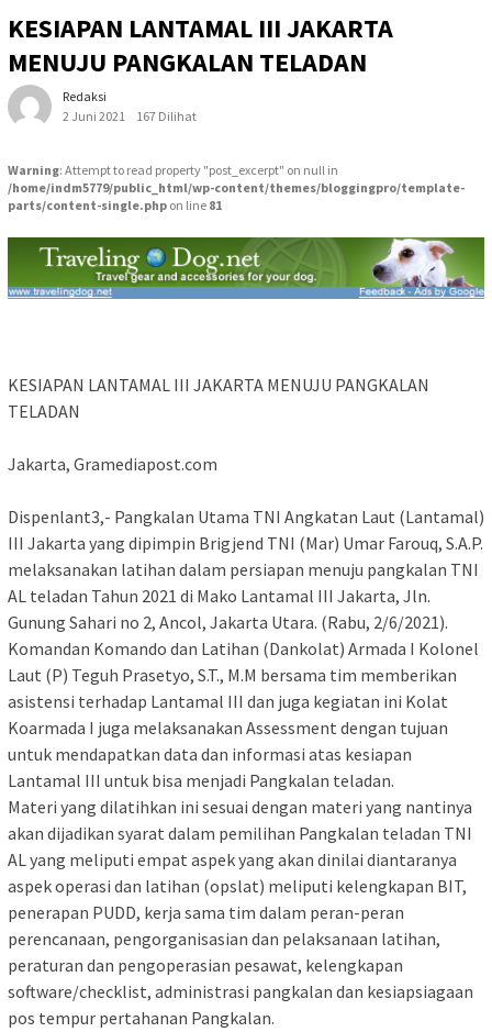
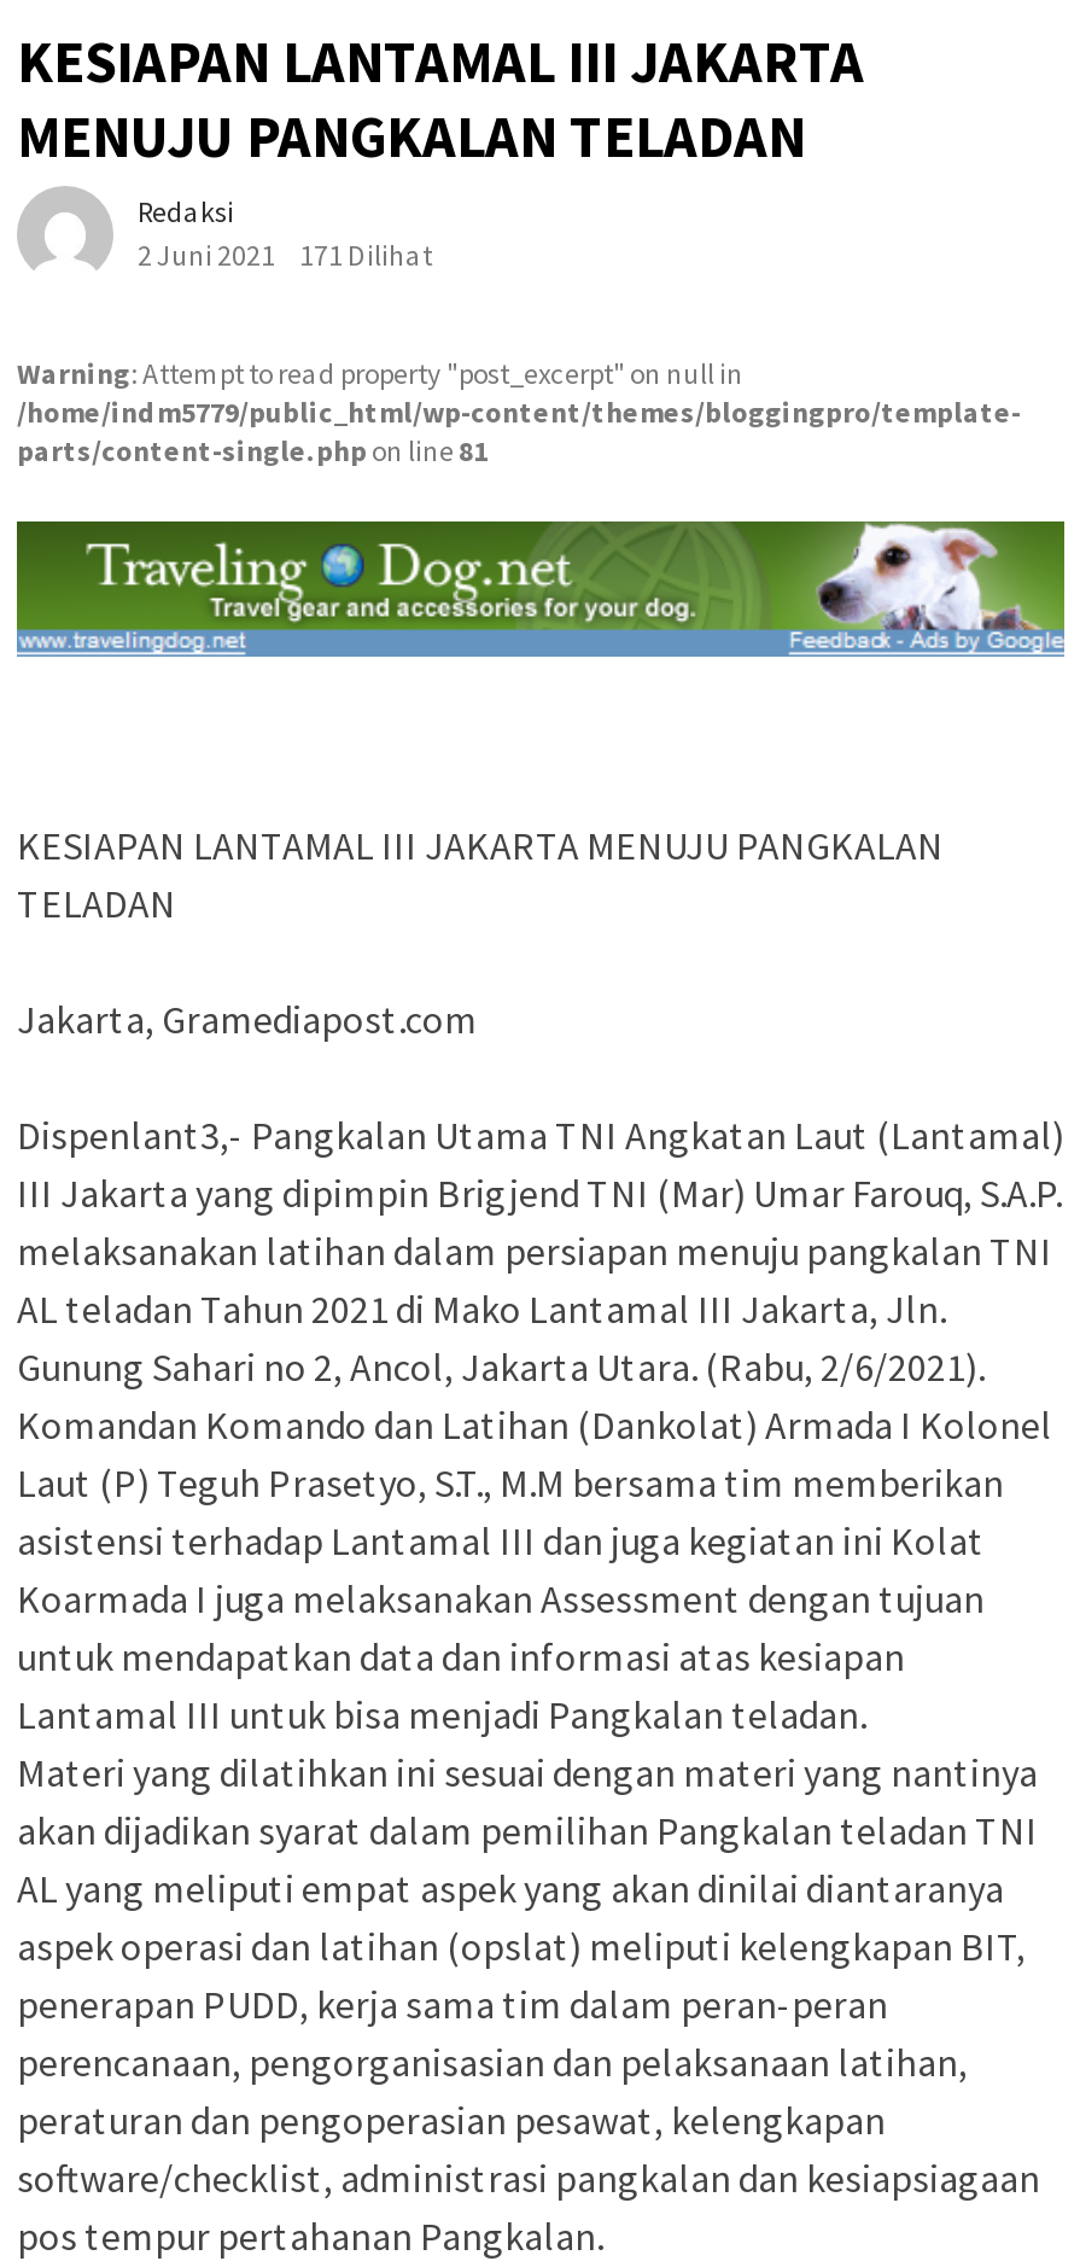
[63,108,197,125] 2 Juni 2021 167 Dilihat -> [138,238,432,274] 2 Juni 2021 171 Dilihat

